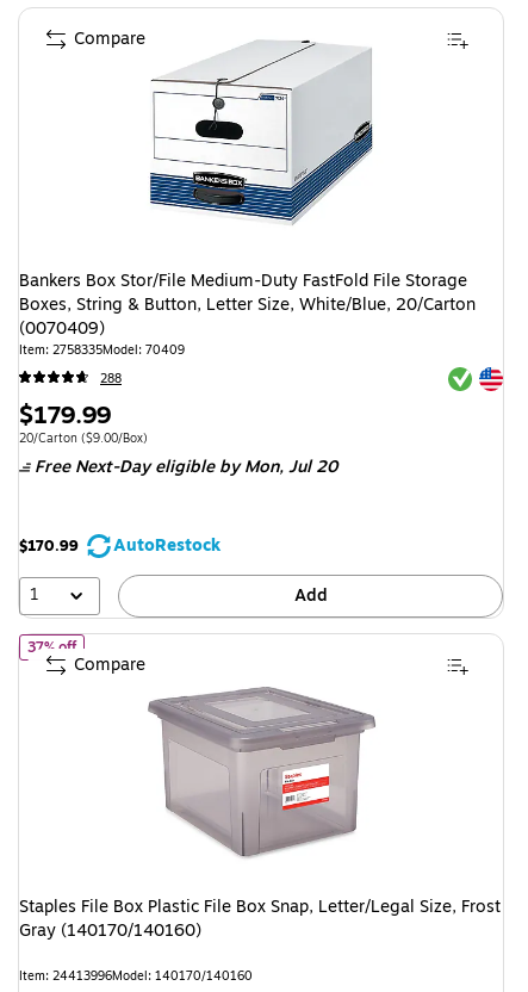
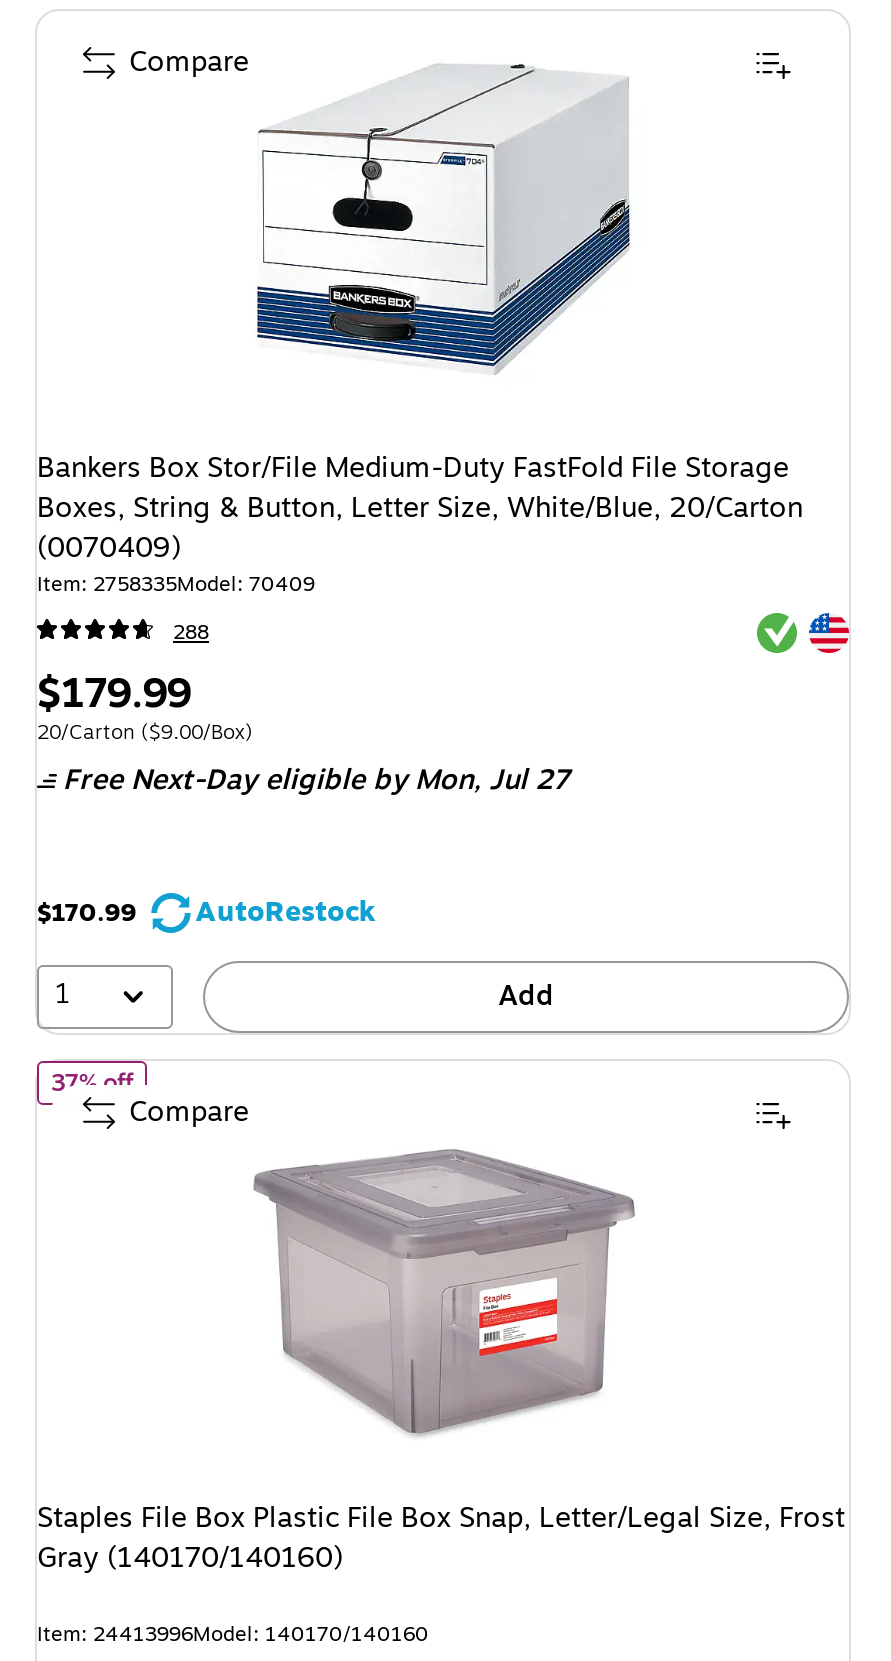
[35,454,337,479] Free Next-Day eligible by Mon, Jul 20 -> [63,758,569,800] Free Next-Day eligible by Mon, Jul 27

